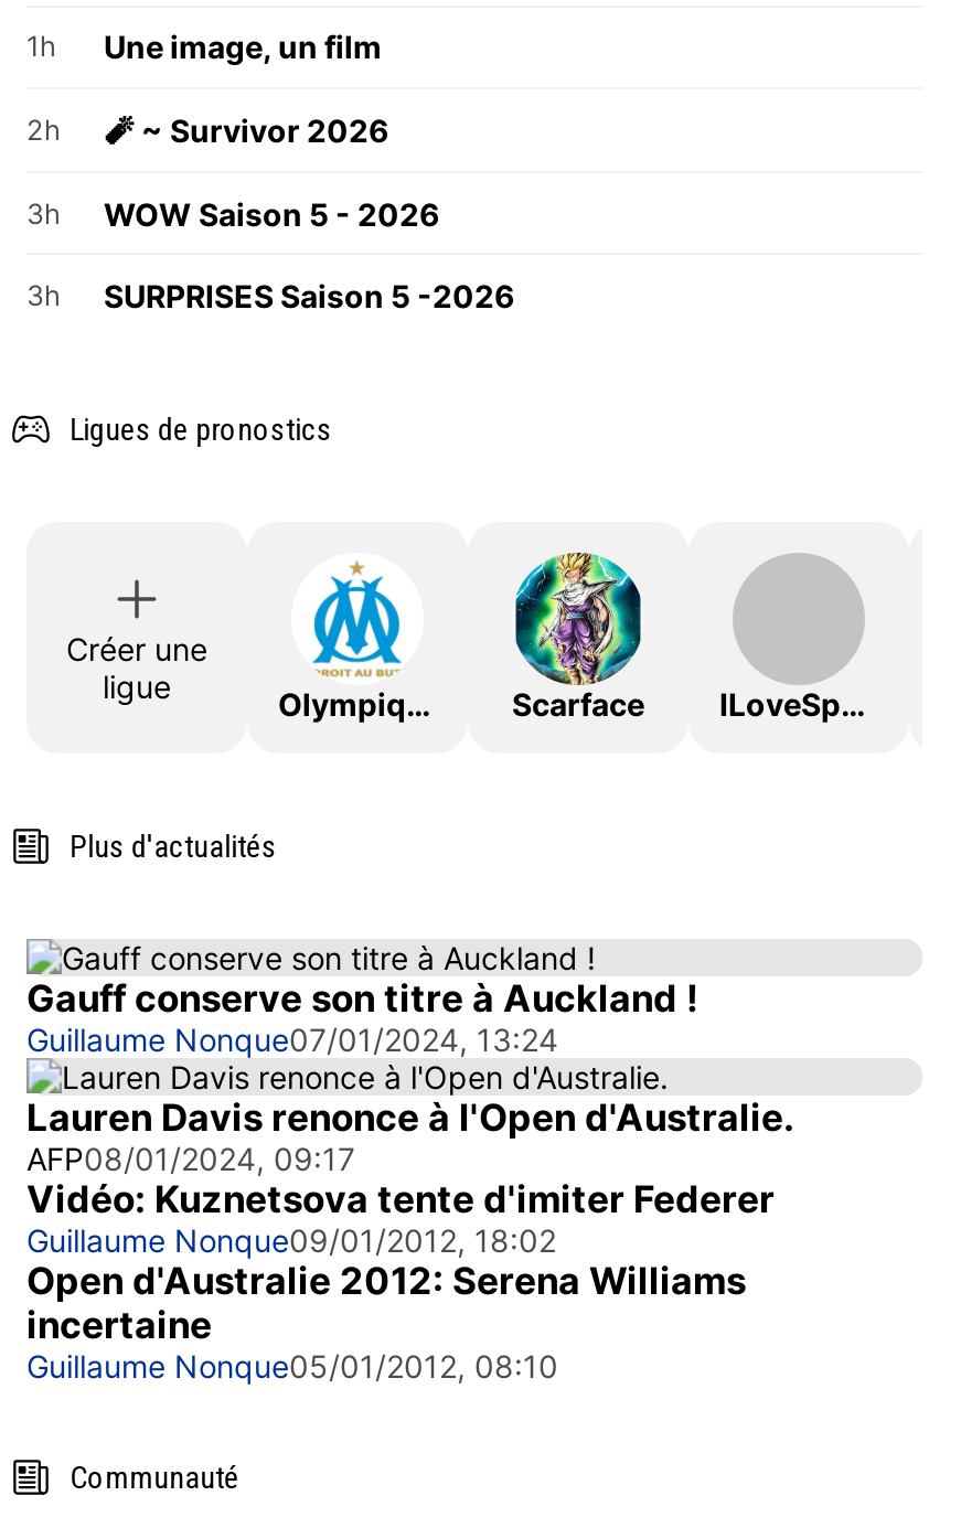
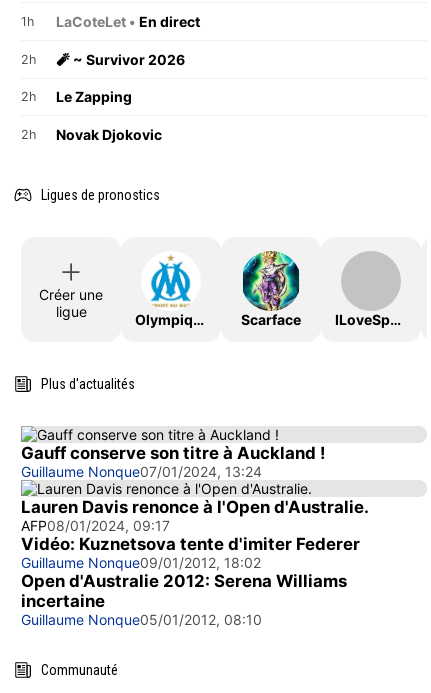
[104,28,382,66] Une image, un film -> [56,13,200,30] LaCoteLet • En direct
[26,194,439,231] 3h | WOW Saison 5 - 2026 -> [21,88,132,105] 2h | Le Zapping
[26,277,514,314] 3h | SURPRISES Saison 5 -2026 -> [21,126,162,143] 2h | Novak Djokovic

